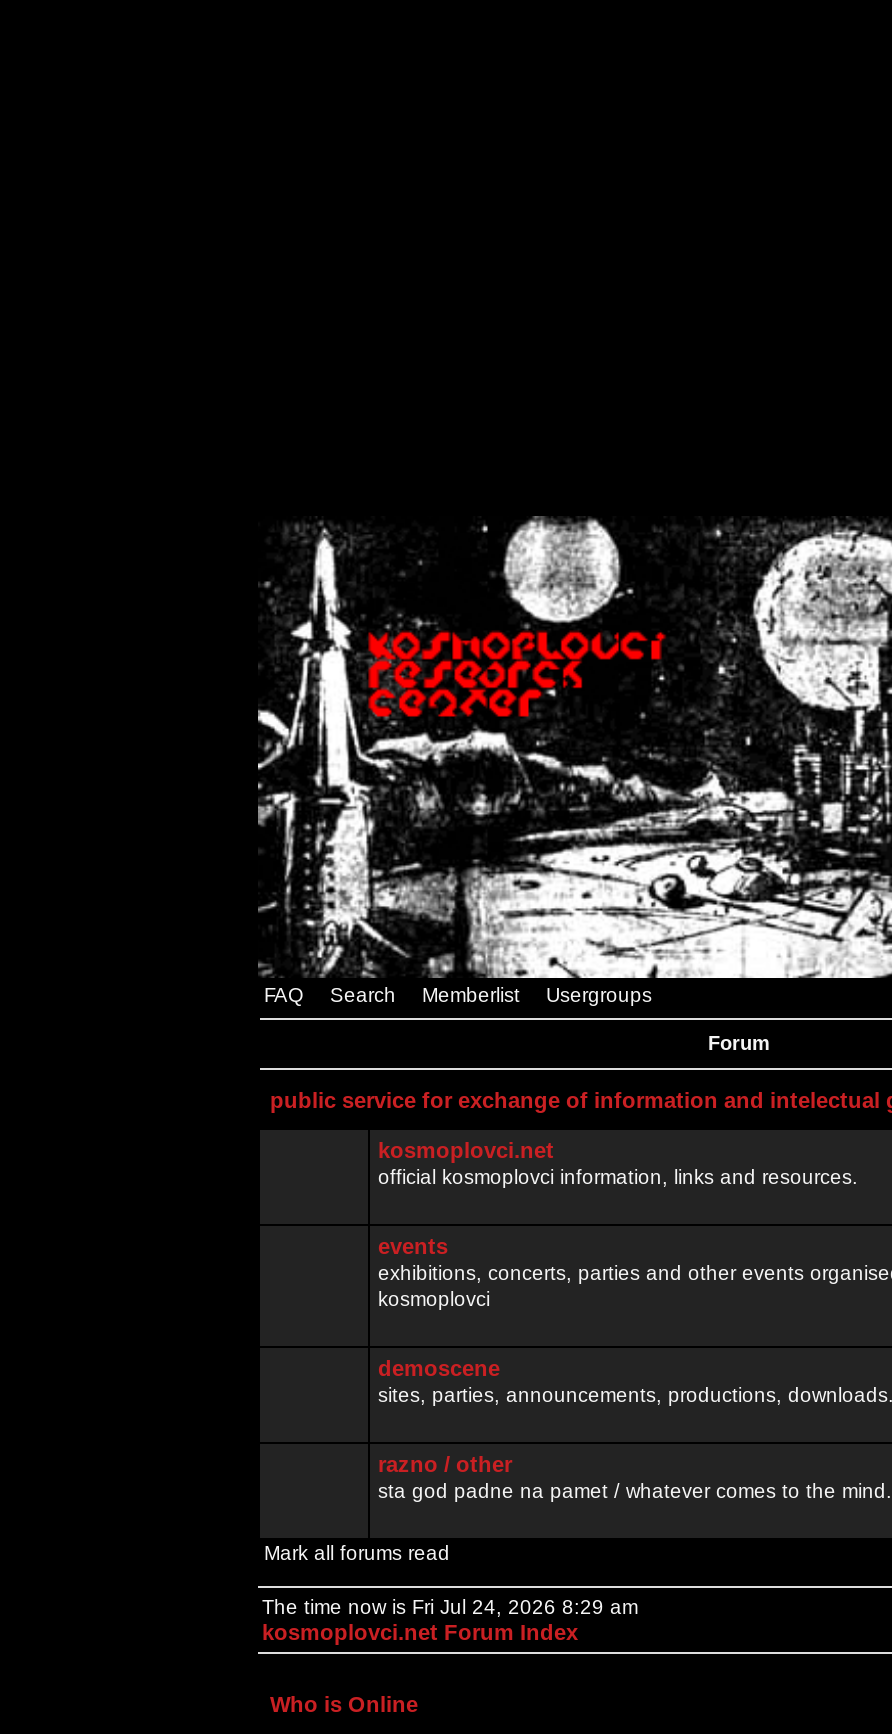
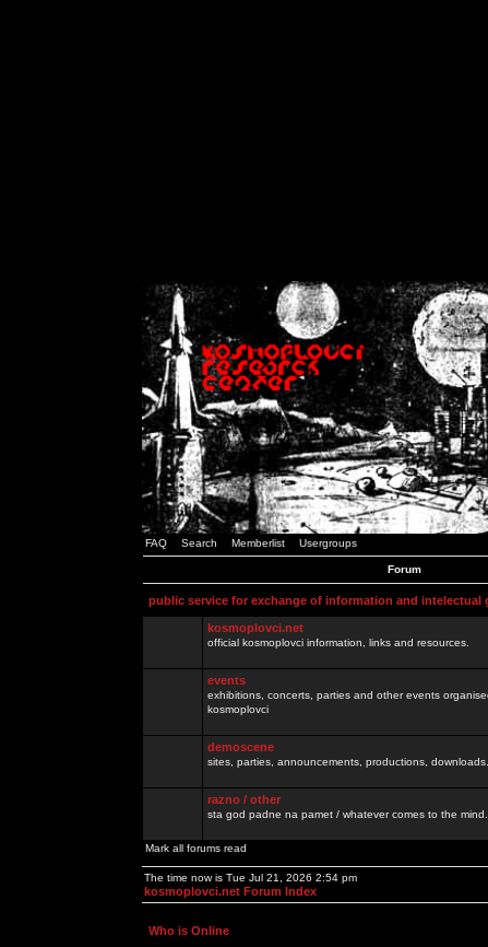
[262,1596,638,1618] The time now is Fri Jul 24, 2026 8:29 am -> [144,872,357,884] The time now is Tue Jul 21, 2026 2:54 pm

